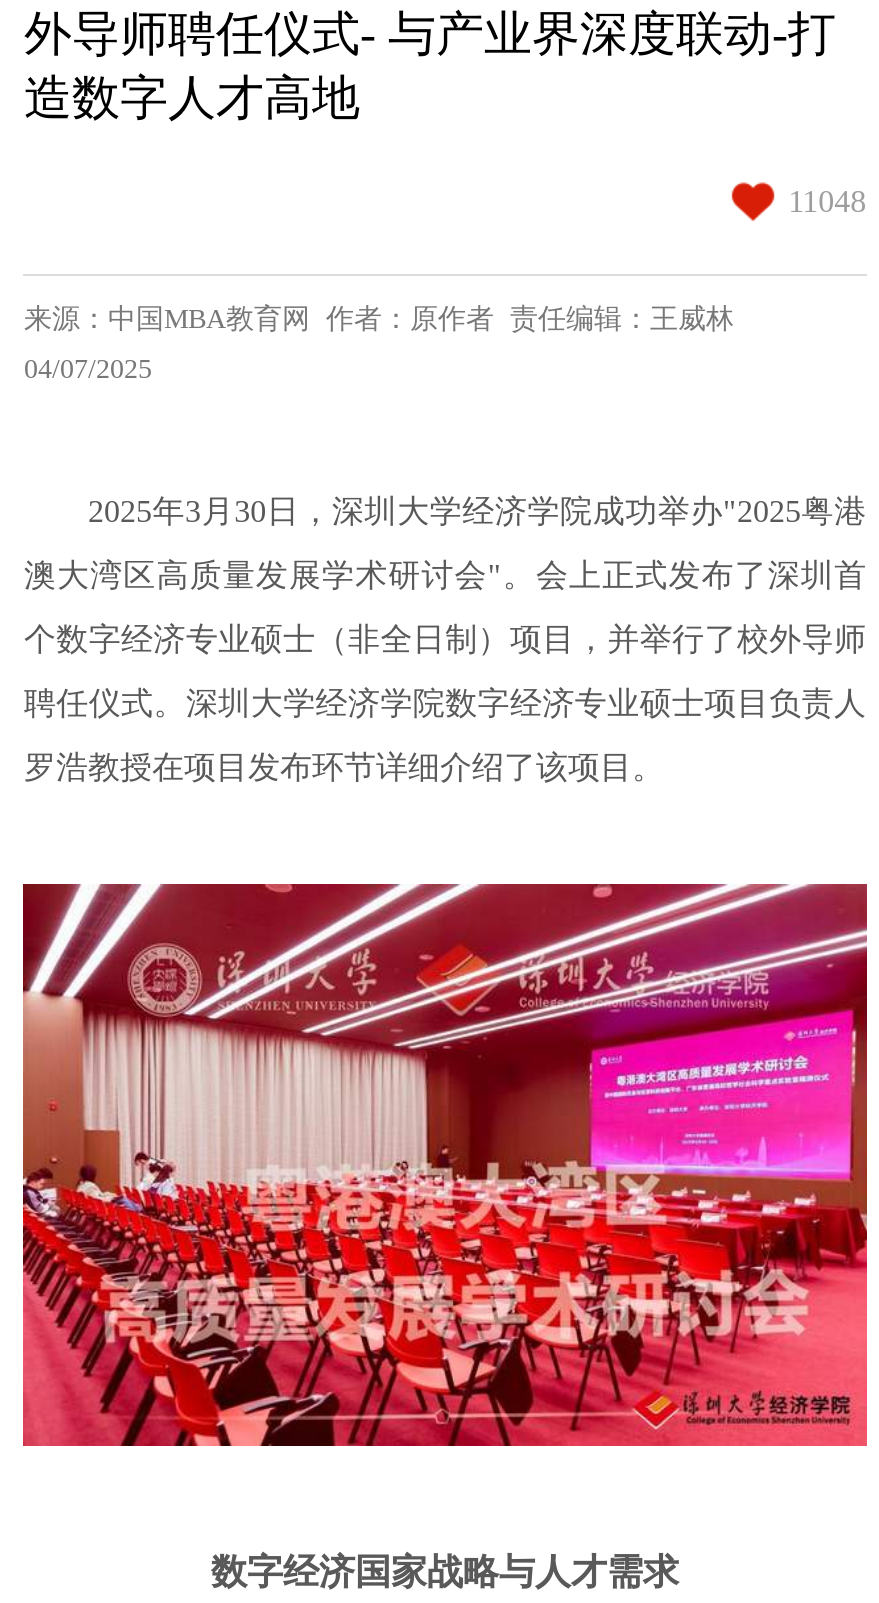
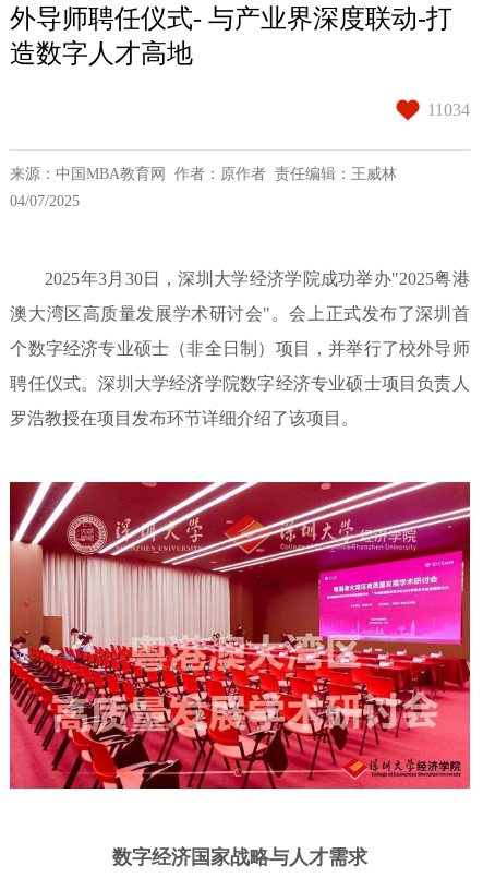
[788,185,866,219] 11048 -> [427,101,469,119] 11034

